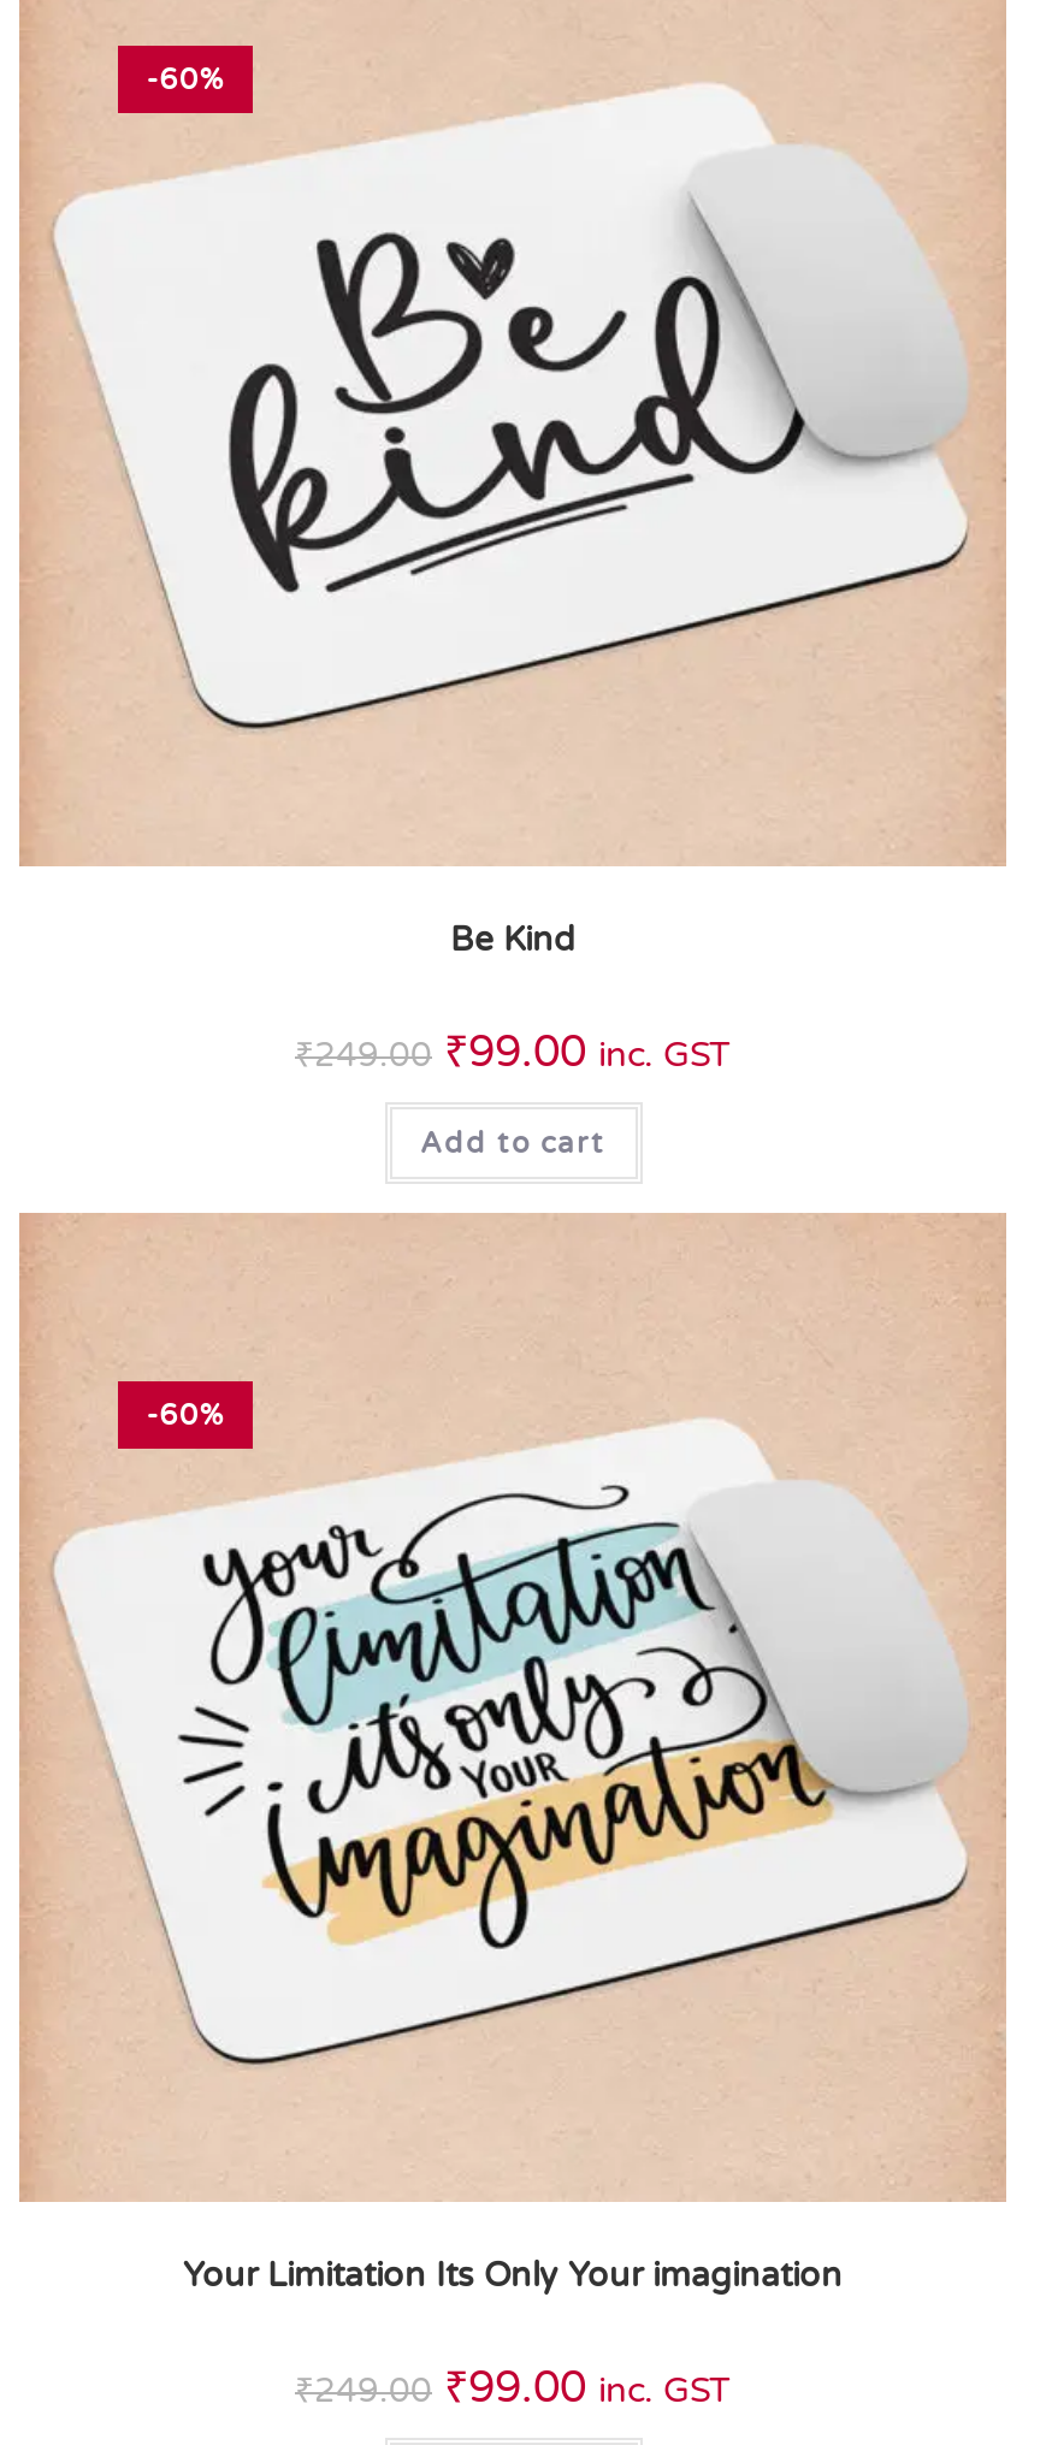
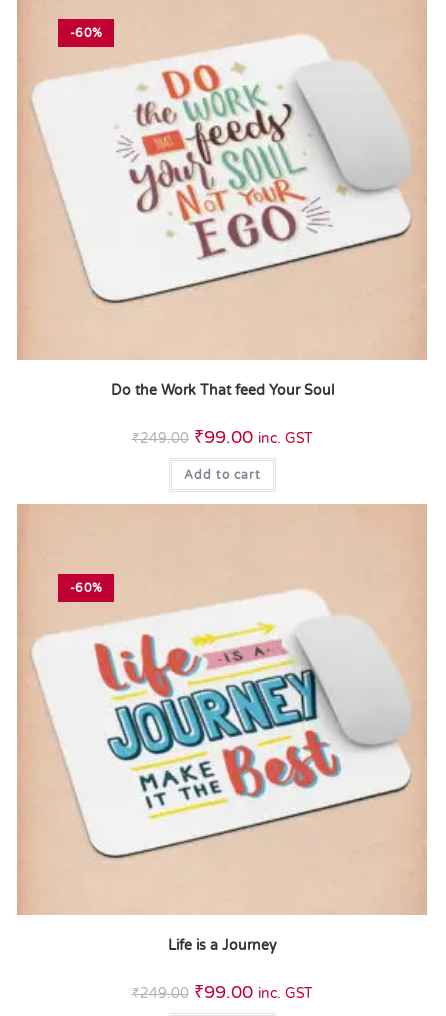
[226,152,811,623] [image] -> [104,62,347,260] [image]
[450,919,575,960] Be Kind -> [110,382,333,399] Do the Work That feed Your Soul
[176,1482,833,1988] [image] -> [84,617,355,822] [image]
[183,2255,843,2296] Your Limitation Its Only Your imagination -> [167,937,276,954] Life is a Journey

